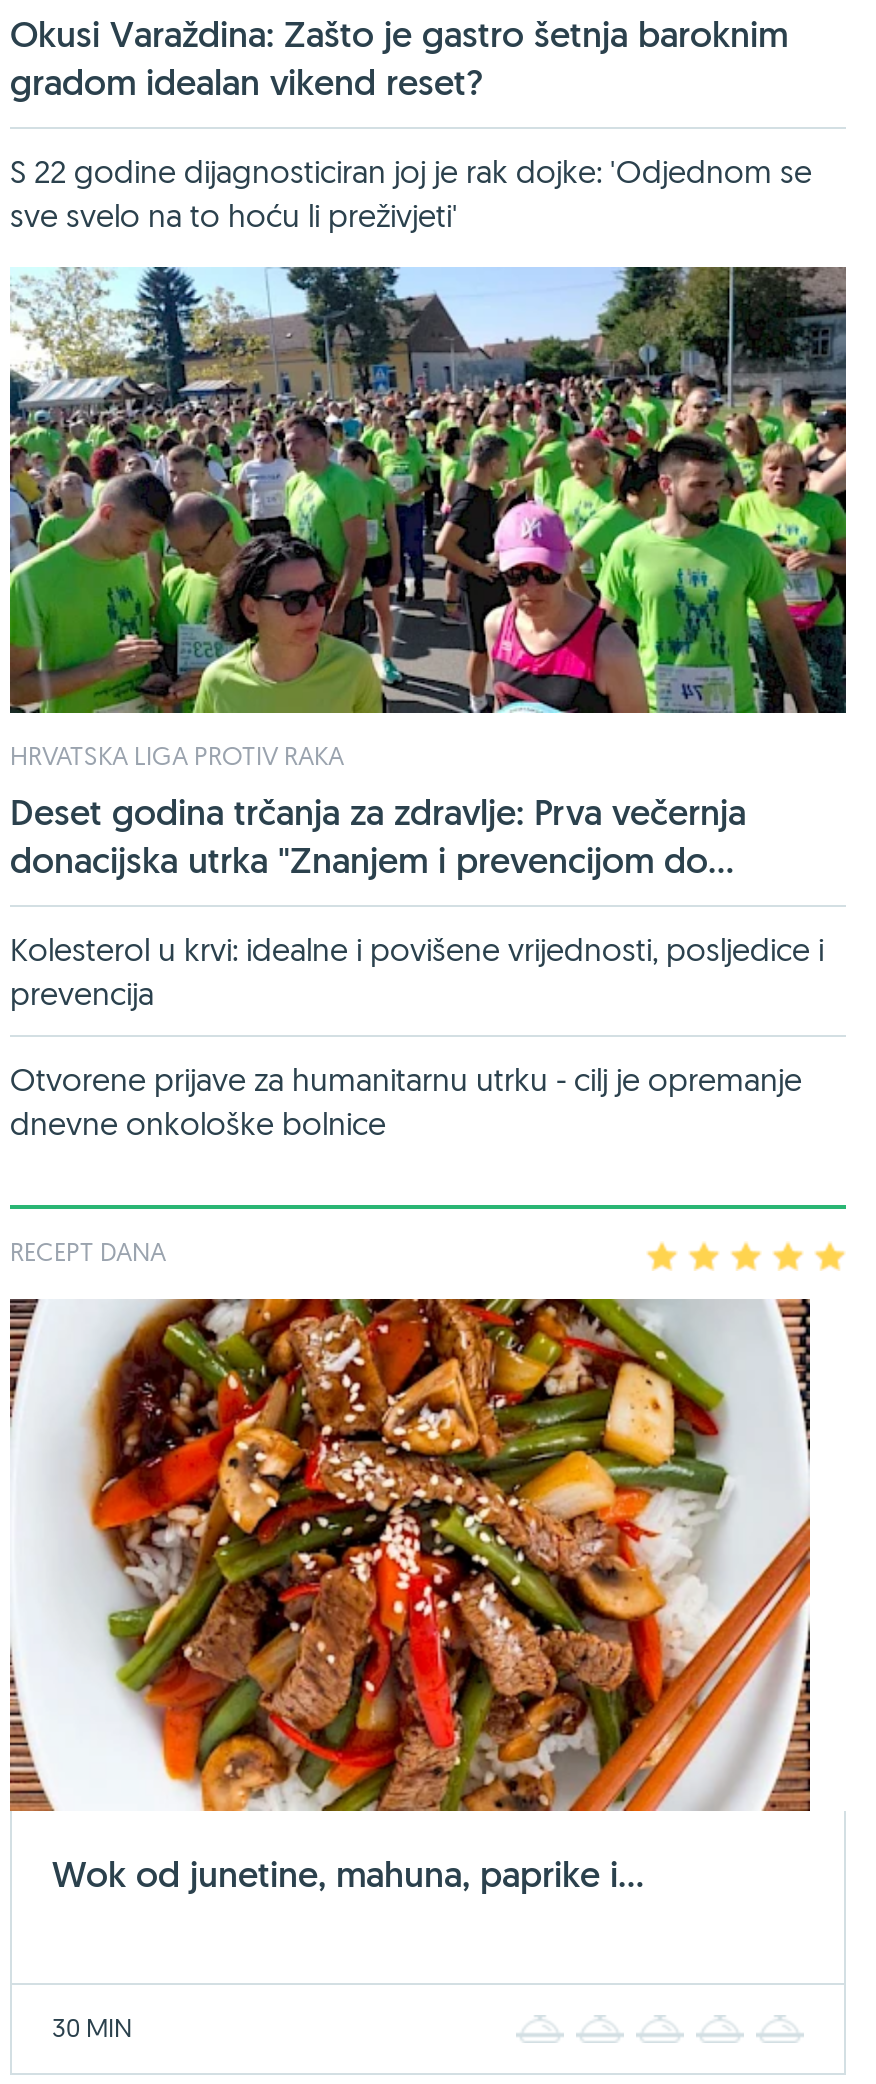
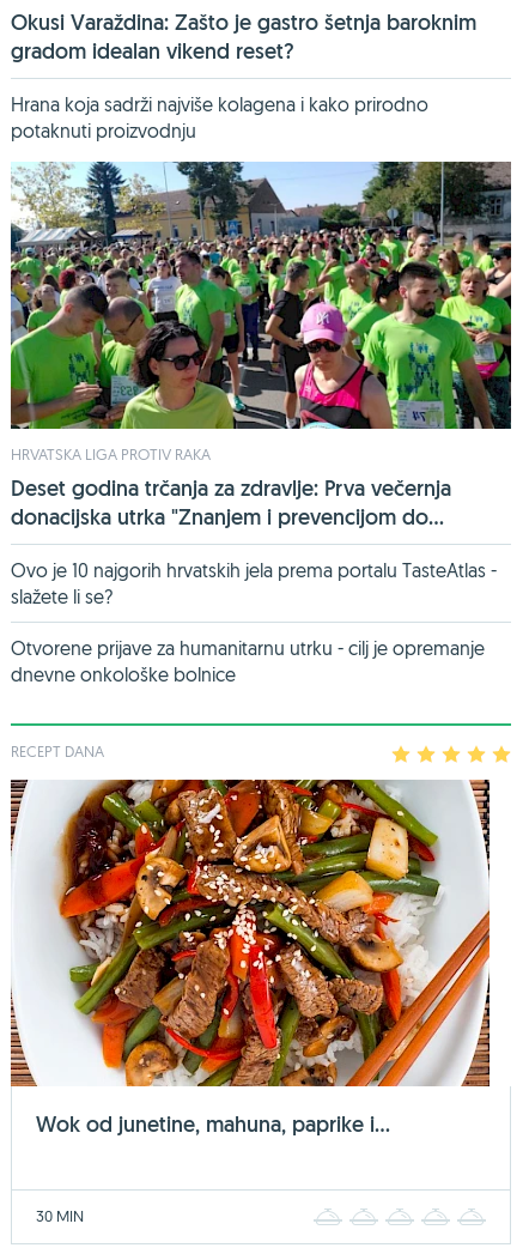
[10,151,812,235] S 22 godine dijagnosticiran joj je rak dojke: 'Odjednom se | sve svelo na to hoću li preživjeti' -> [11,92,428,142] Hrana koja sadrži najviše kolagena i kako prirodno | potaknuti proizvodnju
[10,928,824,1012] Kolesterol u krvi: idealne i povišene vrijednosti, posljedice i | prevencija -> [11,558,497,608] Ovo je 10 najgorih hrvatskih jela prema portalu TasteAtlas - | slažete li se?

